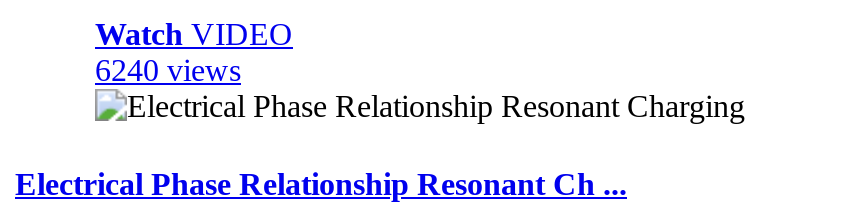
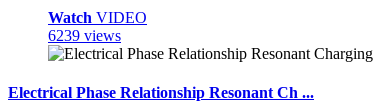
[95,53,241,87] 6240 views -> [48,27,121,44] 6239 views

